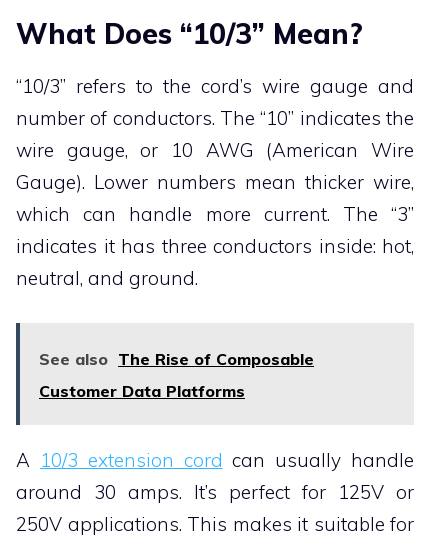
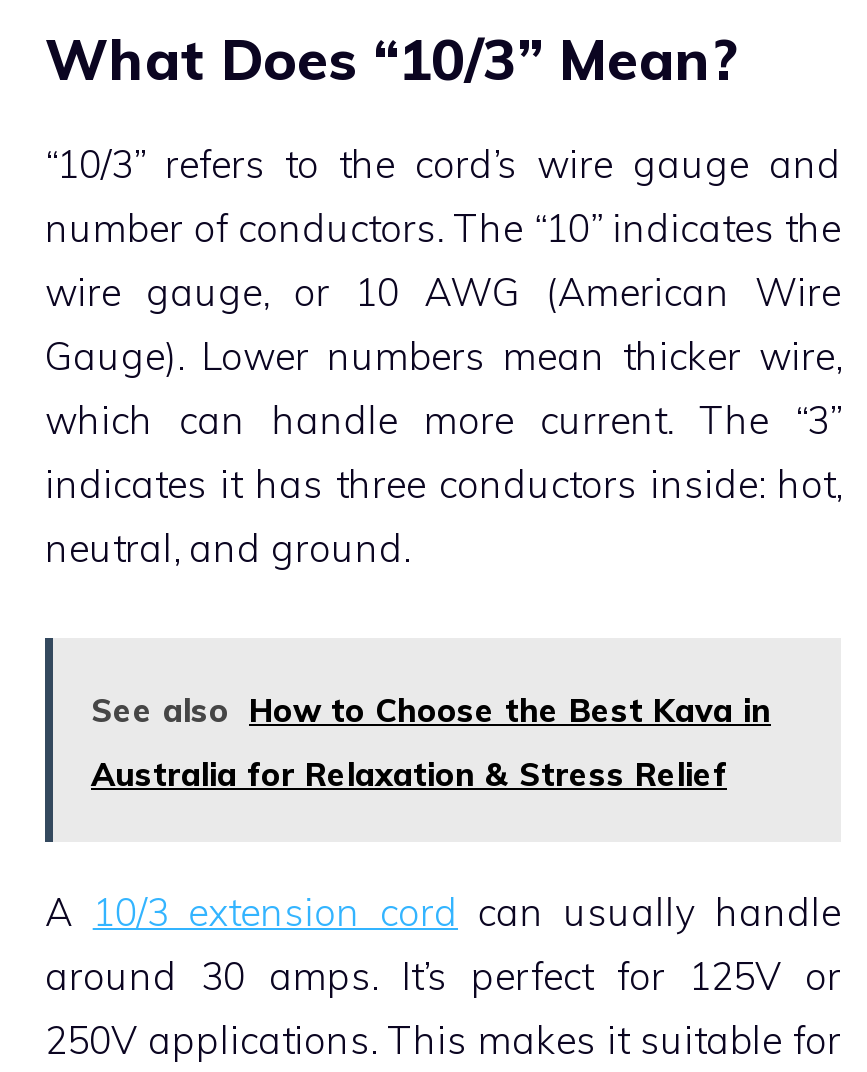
[39,348,314,368] See also The Rise of Composable -> [91,689,771,729] See also How to Choose the Best Kava in
[39,380,245,400] Customer Data Platforms -> [91,753,727,793] Australia for Relaxation & Stress Relief

